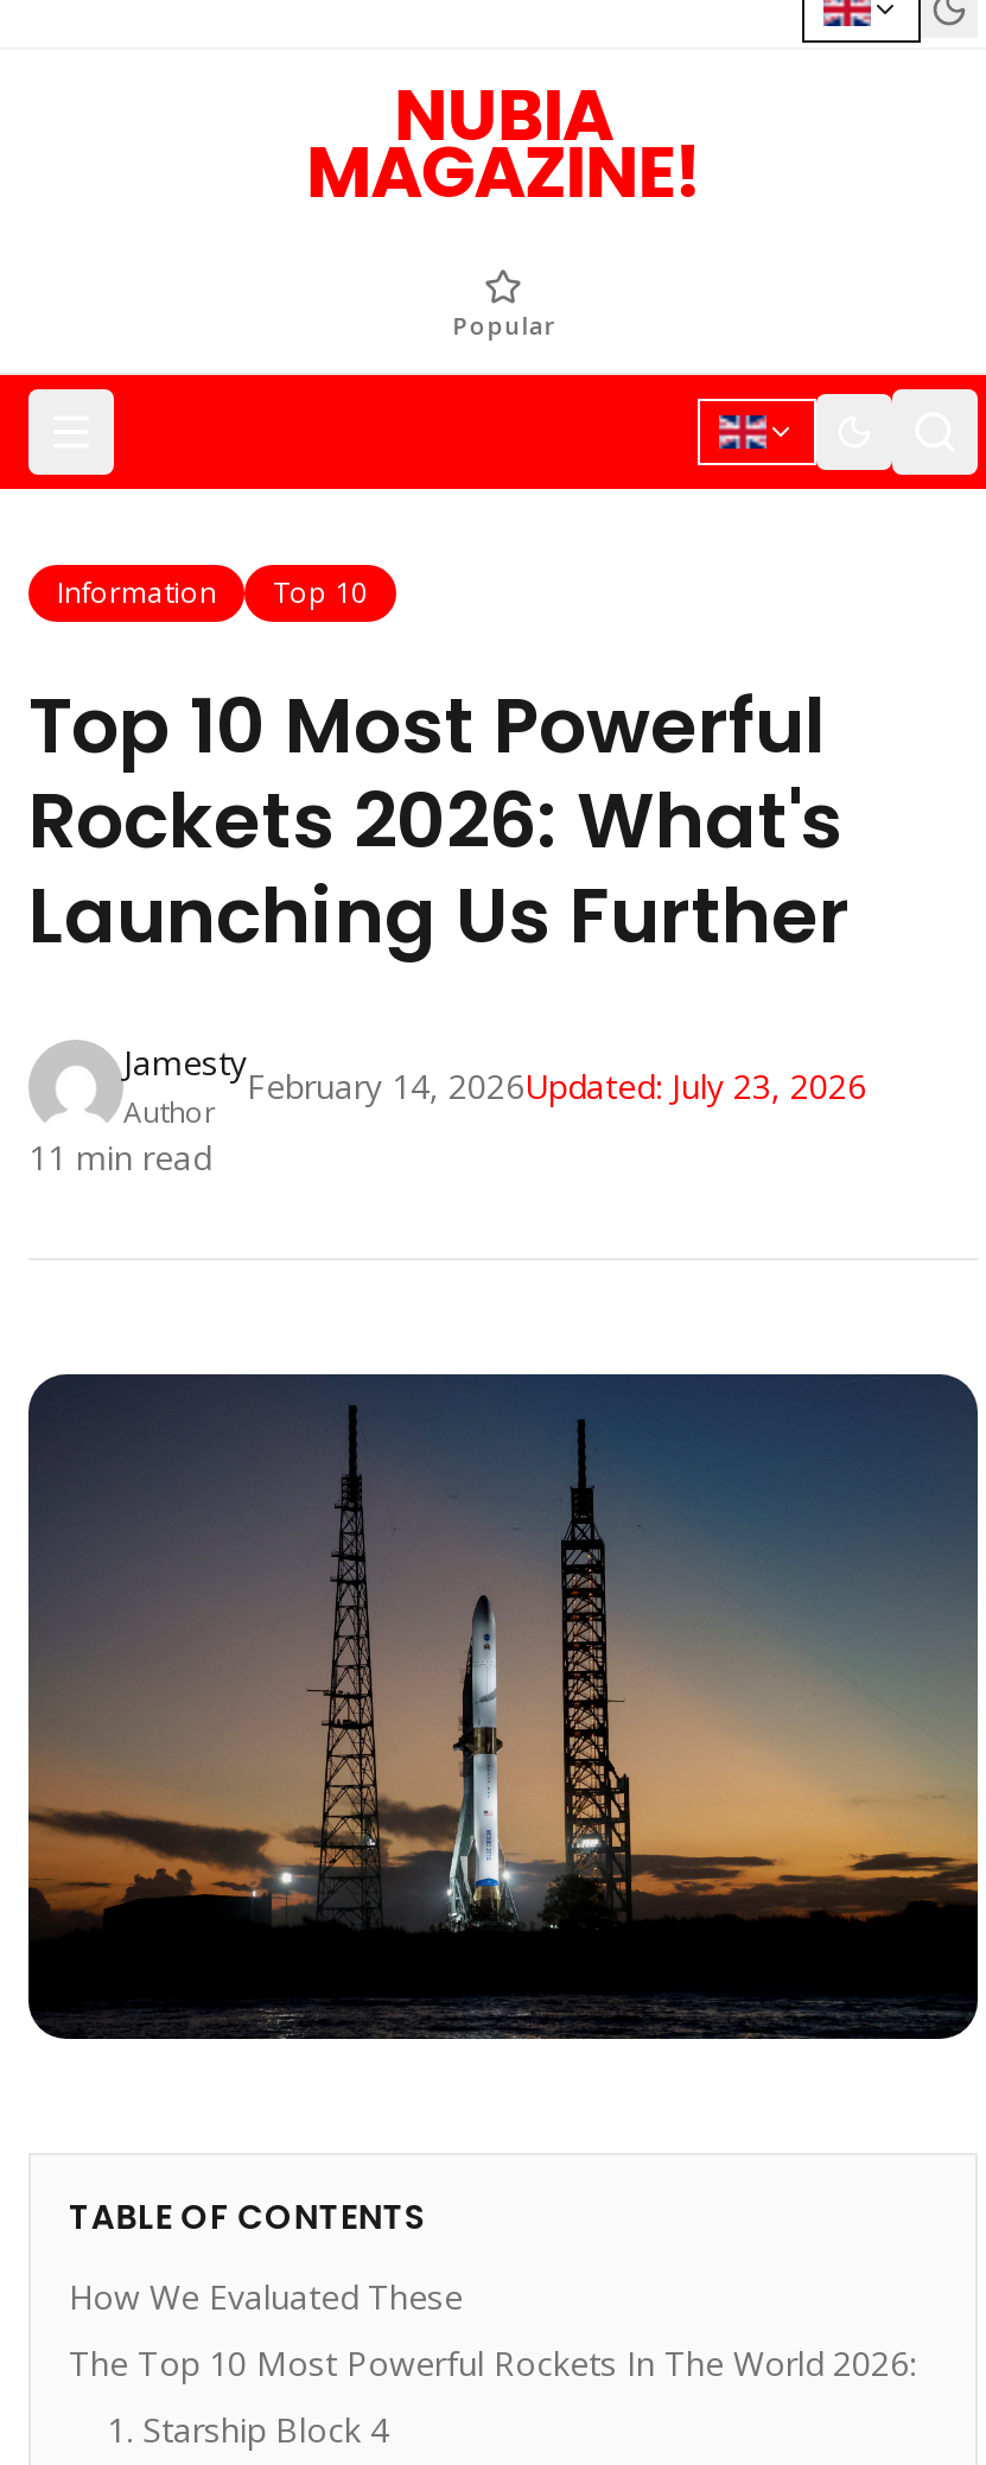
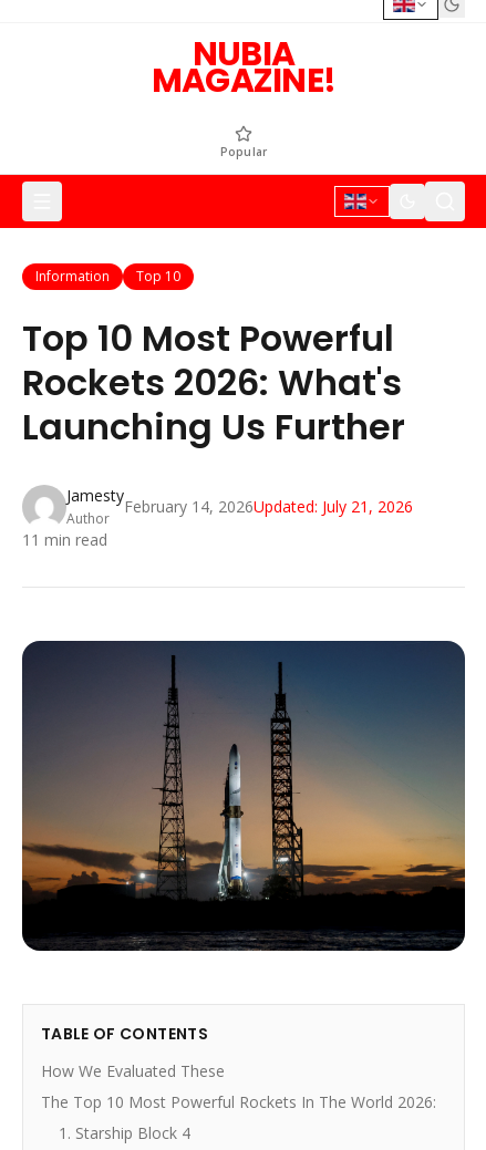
[247,1063,866,1108] February 14, 2026Updated: July 23, 2026 -> [124,496,413,517] February 14, 2026Updated: July 21, 2026

